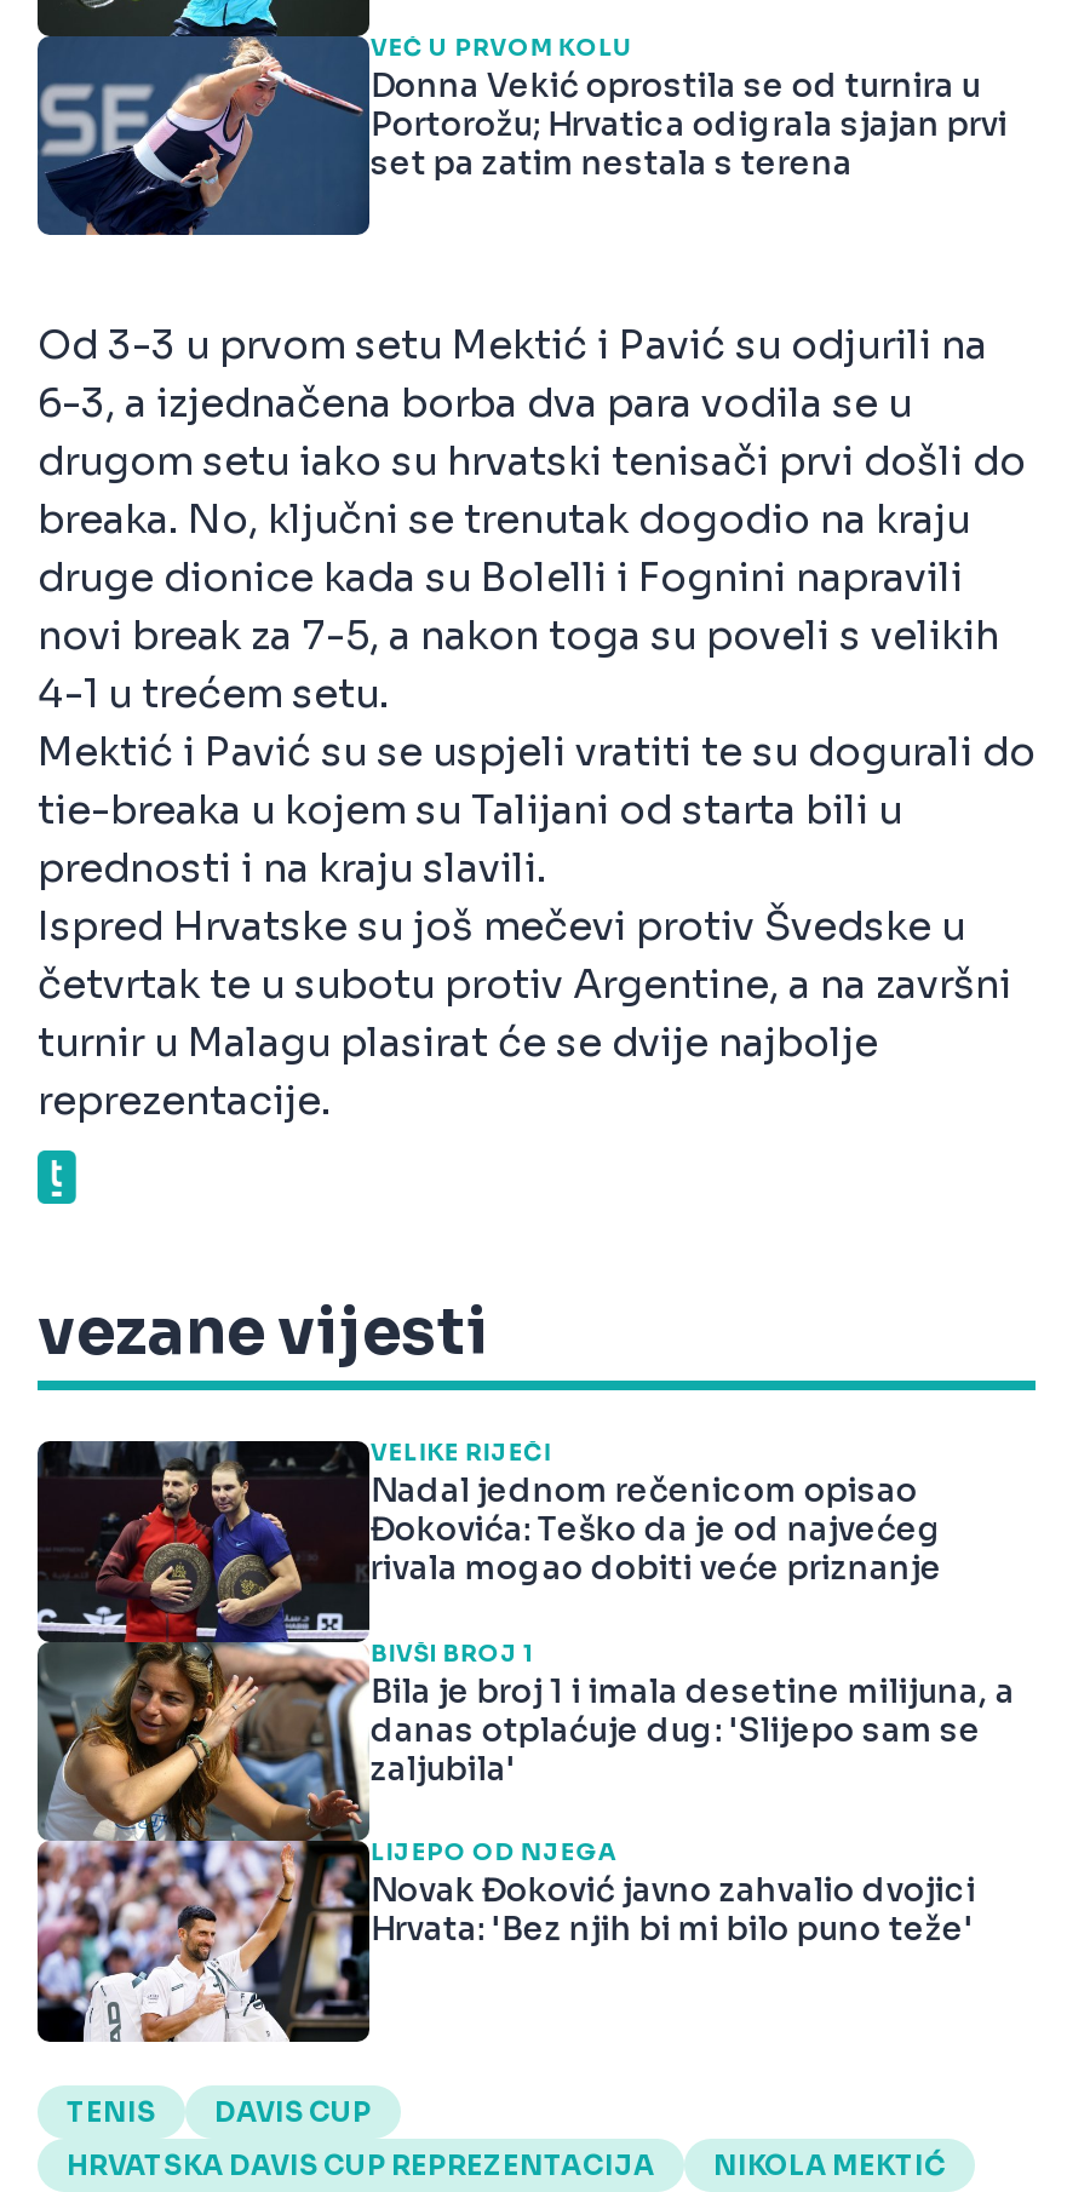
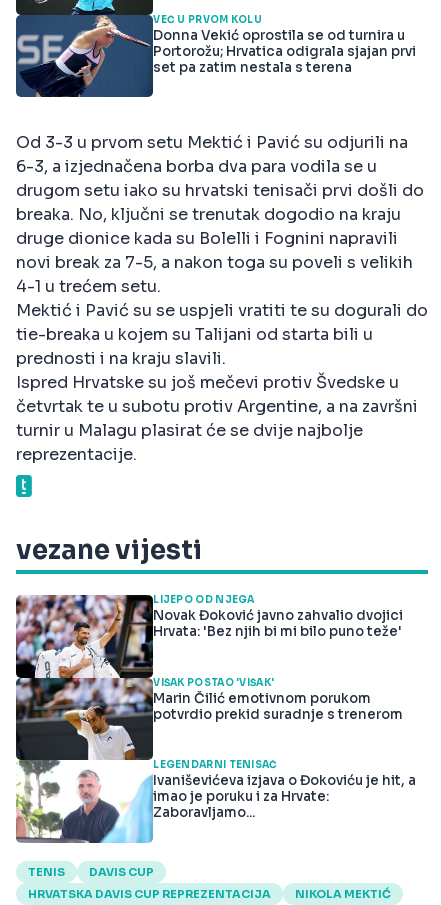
[35,1439,369,1843] [image] -> [15,677,153,844] [image]
[370,1440,1014,1789] VELIKE RIJEČI | Nadal jednom rečenicom opisao | Đokovića: Teško da je od najvećeg | rivala mogao dobiti veće priznanje | BIVŠI BROJ 1 | Bila je broj 1 i imala desetine milijuna, a | danas otplaćuje dug: 'Slijepo sam se | zaljubila' -> none
moved [370,1839,976,1950] -> [153,594,403,640]: LIJEPO OD NJEGA | Novak Đoković javno zahvalio dvojici | Hrvata: 'Bez njih bi mi bilo puno teže'
none -> [153,677,416,821] VIŠAK POSTAO 'VIŠAK' | Marin Čilić emotivnom porukom | potvrdio prekid suradnje s trenerom | LEGENDARNI TENISAČ | Ivaniševićeva izjava o Đokoviću je hit, a | imao je poruku i za Hrvate: | Zaboravljamo...

